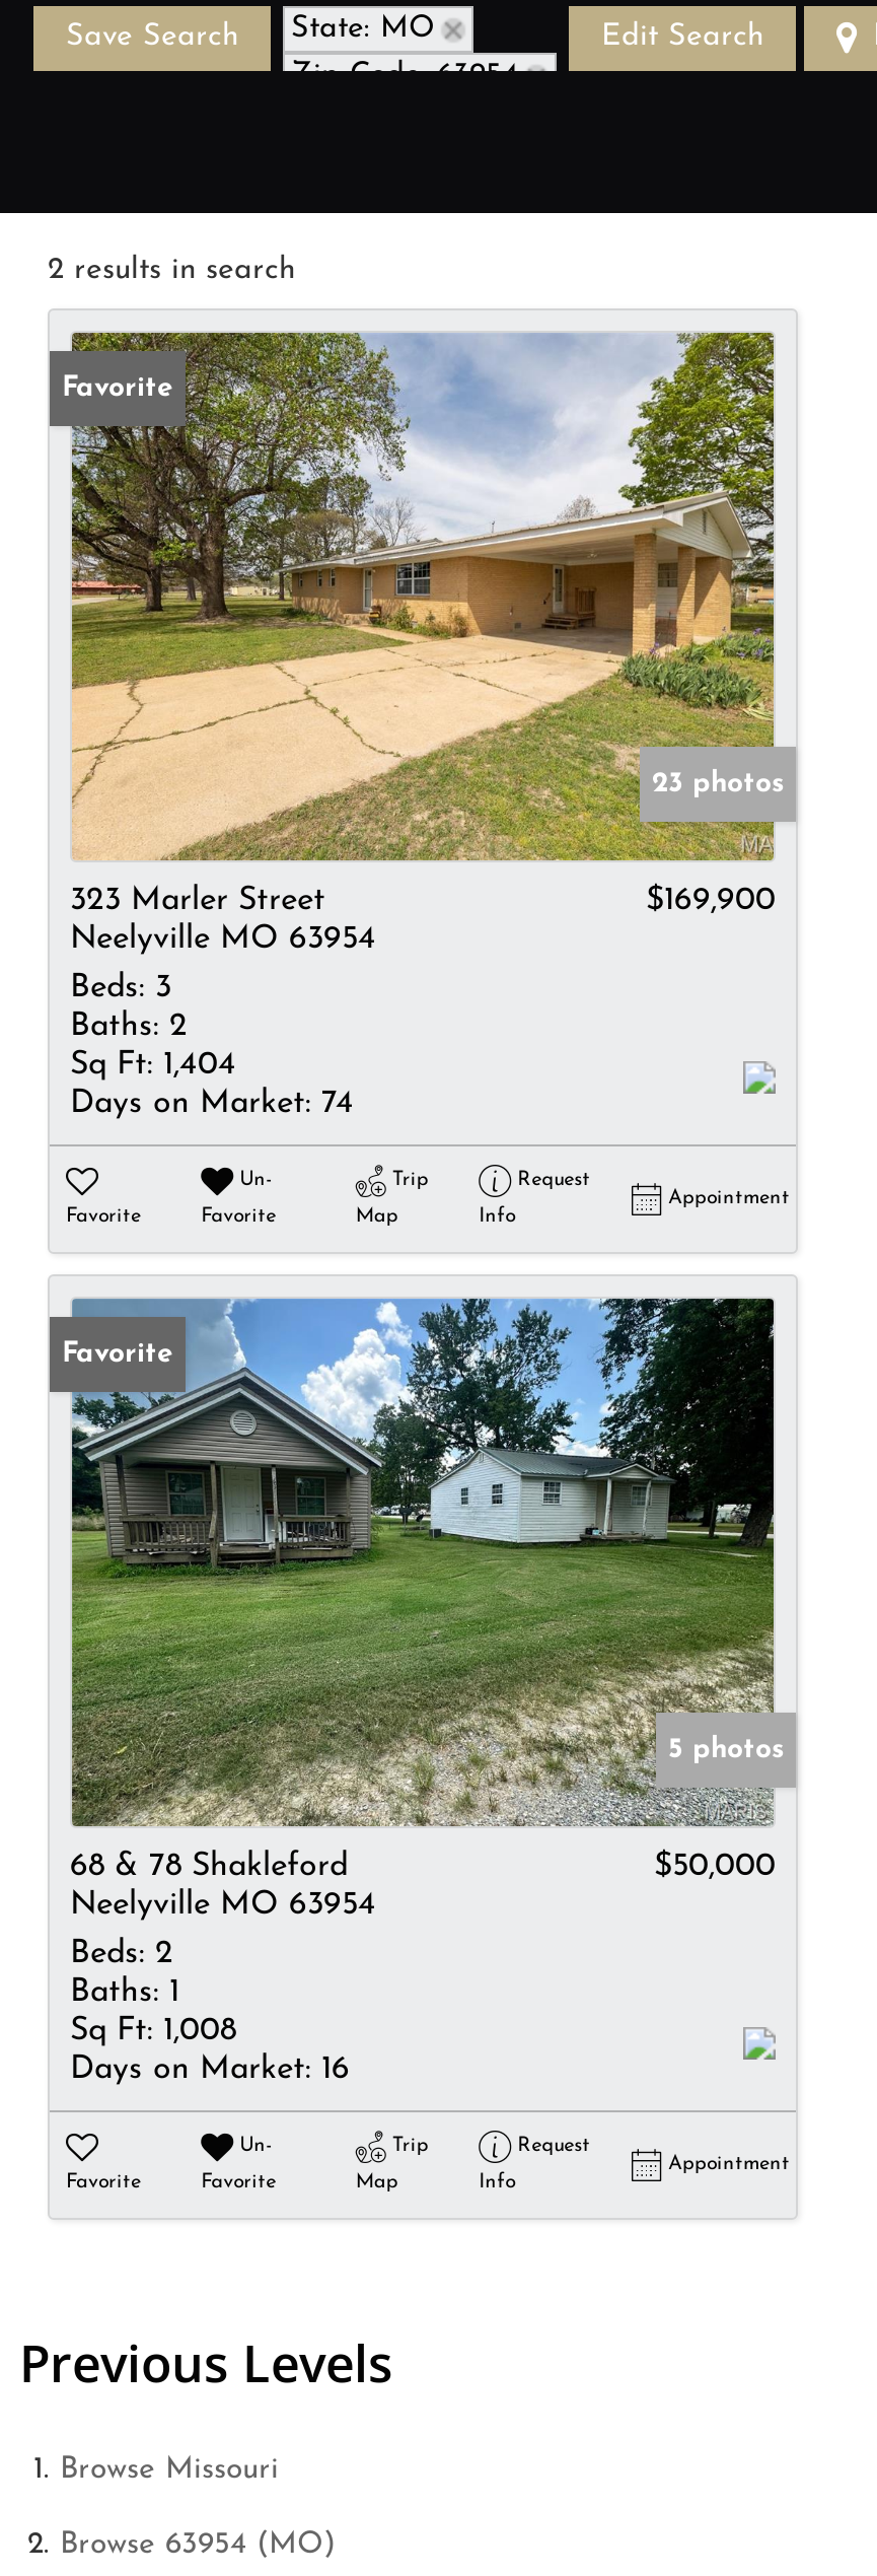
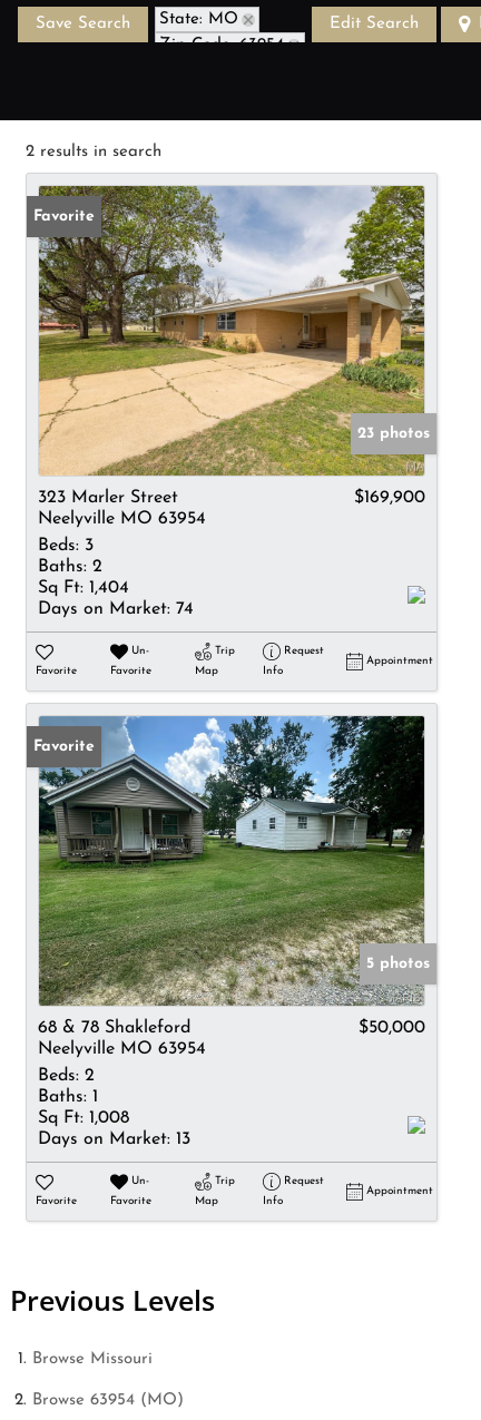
[70,2053,350,2086] Days on Market: 16 -> [38,1130,190,1148] Days on Market: 13

